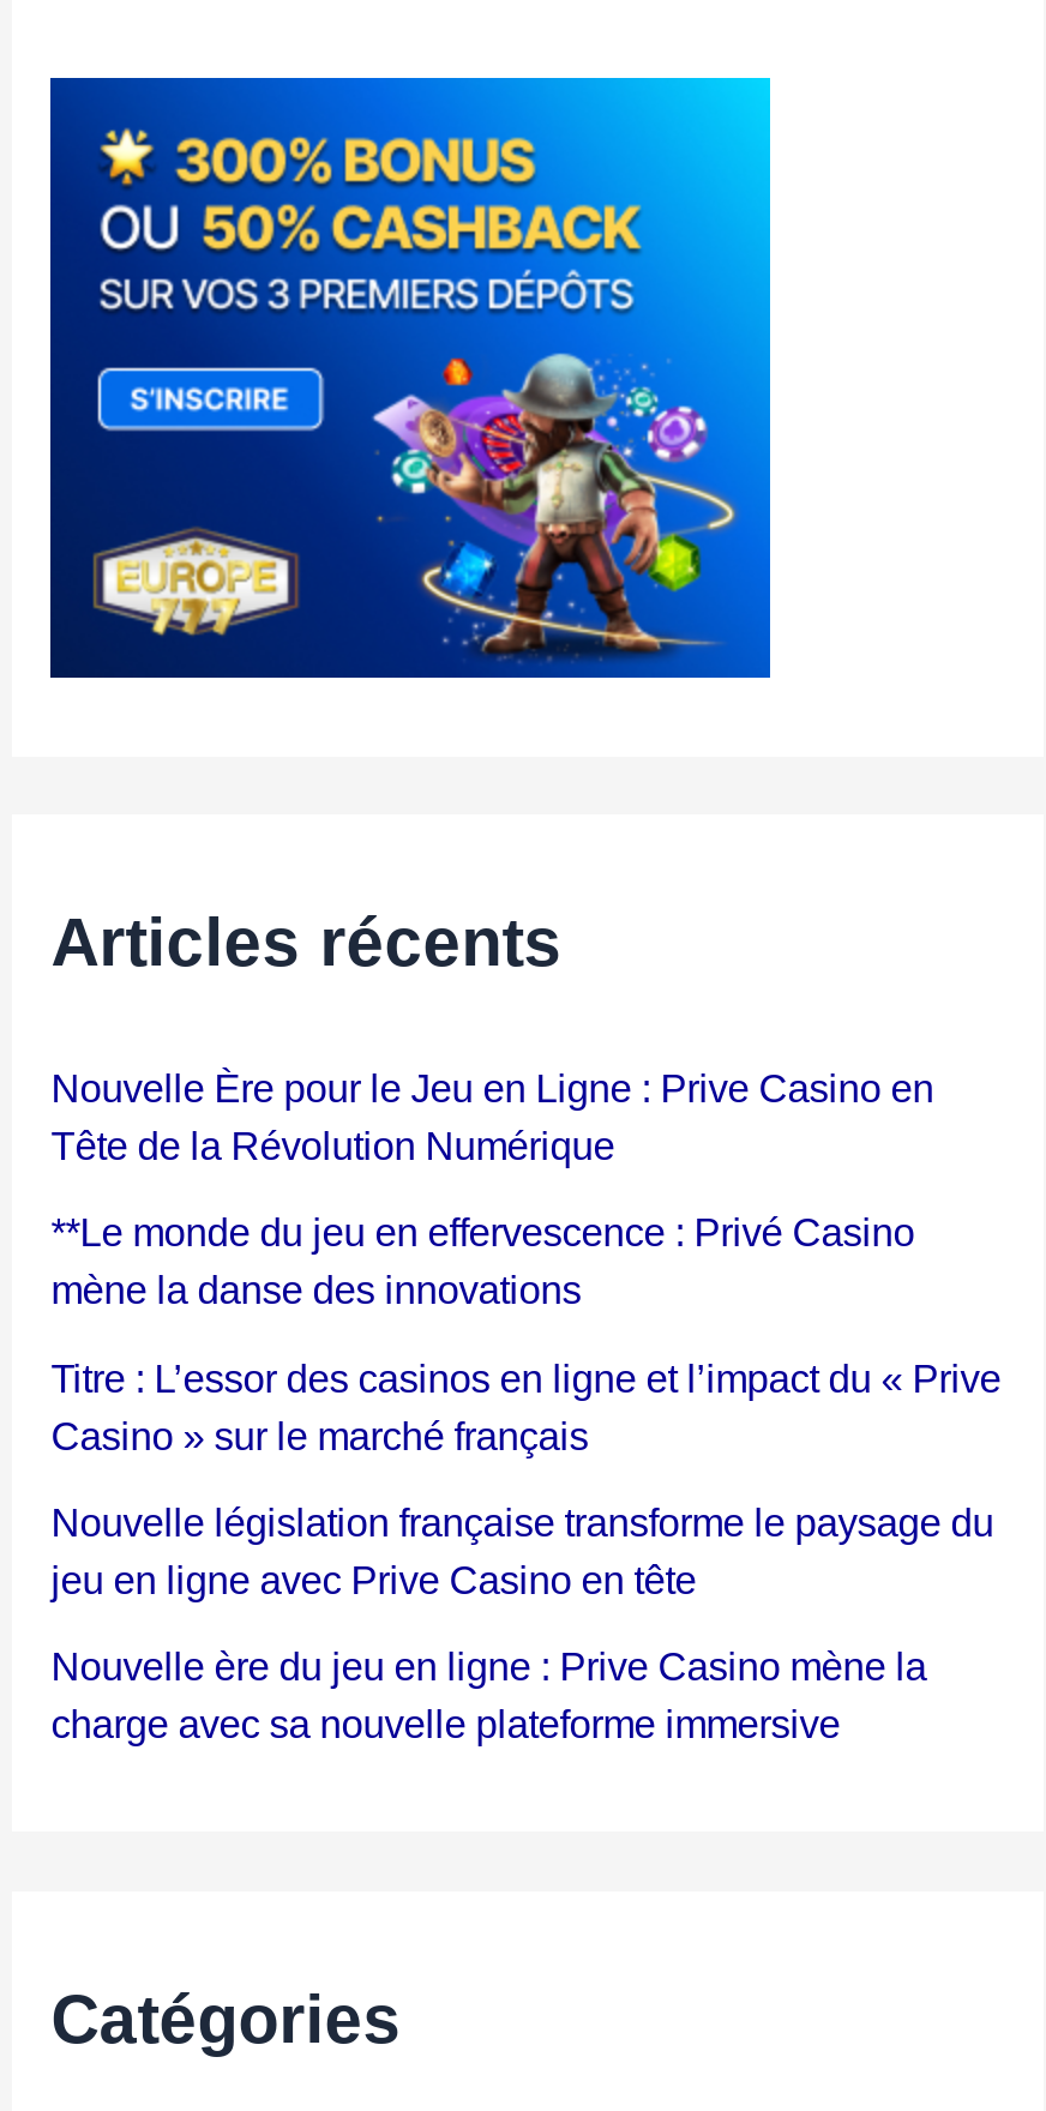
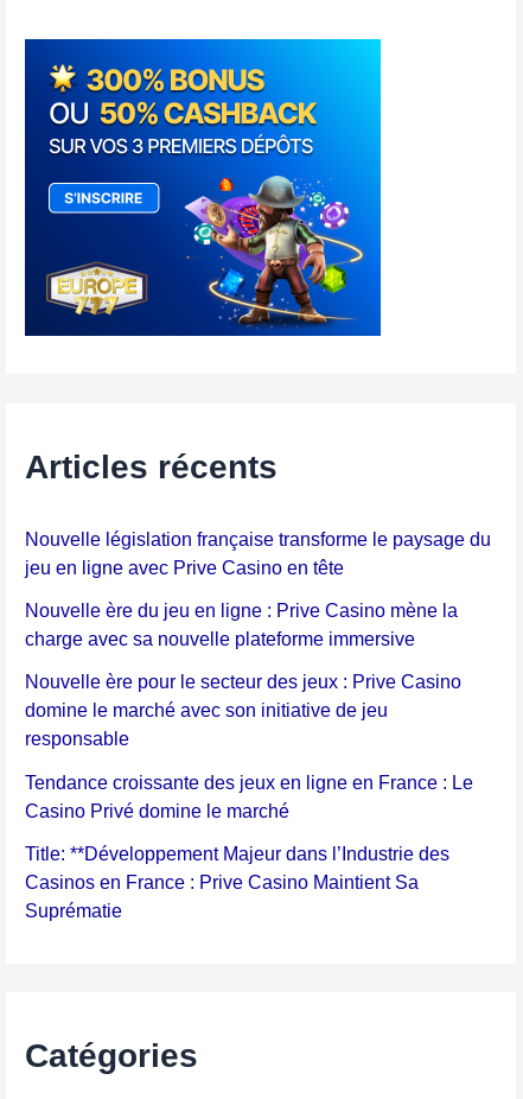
[51,1067,1001,1457] Nouvelle Ère pour le Jeu en Ligne : Prive Casino en | Tête de la Révolution Numérique | **Le monde du jeu en effervescence : Privé Casino | mène la danse des innovations | Titre : L’essor des casinos en ligne et l’impact du « Prive | Casino » sur le marché français -> none
moved [51,1501,994,1746] -> [25,528,491,649]: Nouvelle législation française transforme le paysage du | jeu en ligne avec Prive Casino en tête | Nouvelle ère du jeu en ligne : Prive Casino mène la | charge avec sa nouvelle plateforme immersive
none -> [25,671,474,921] Nouvelle ère pour le secteur des jeux : Prive Casino | domine le marché avec son initiative de jeu | responsable | Tendance croissante des jeux en ligne en France : Le | Casino Privé domine le marché | Title: **Développement Majeur dans l’Industrie des | Casinos en France : Prive Casino Maintient Sa | Suprématie

